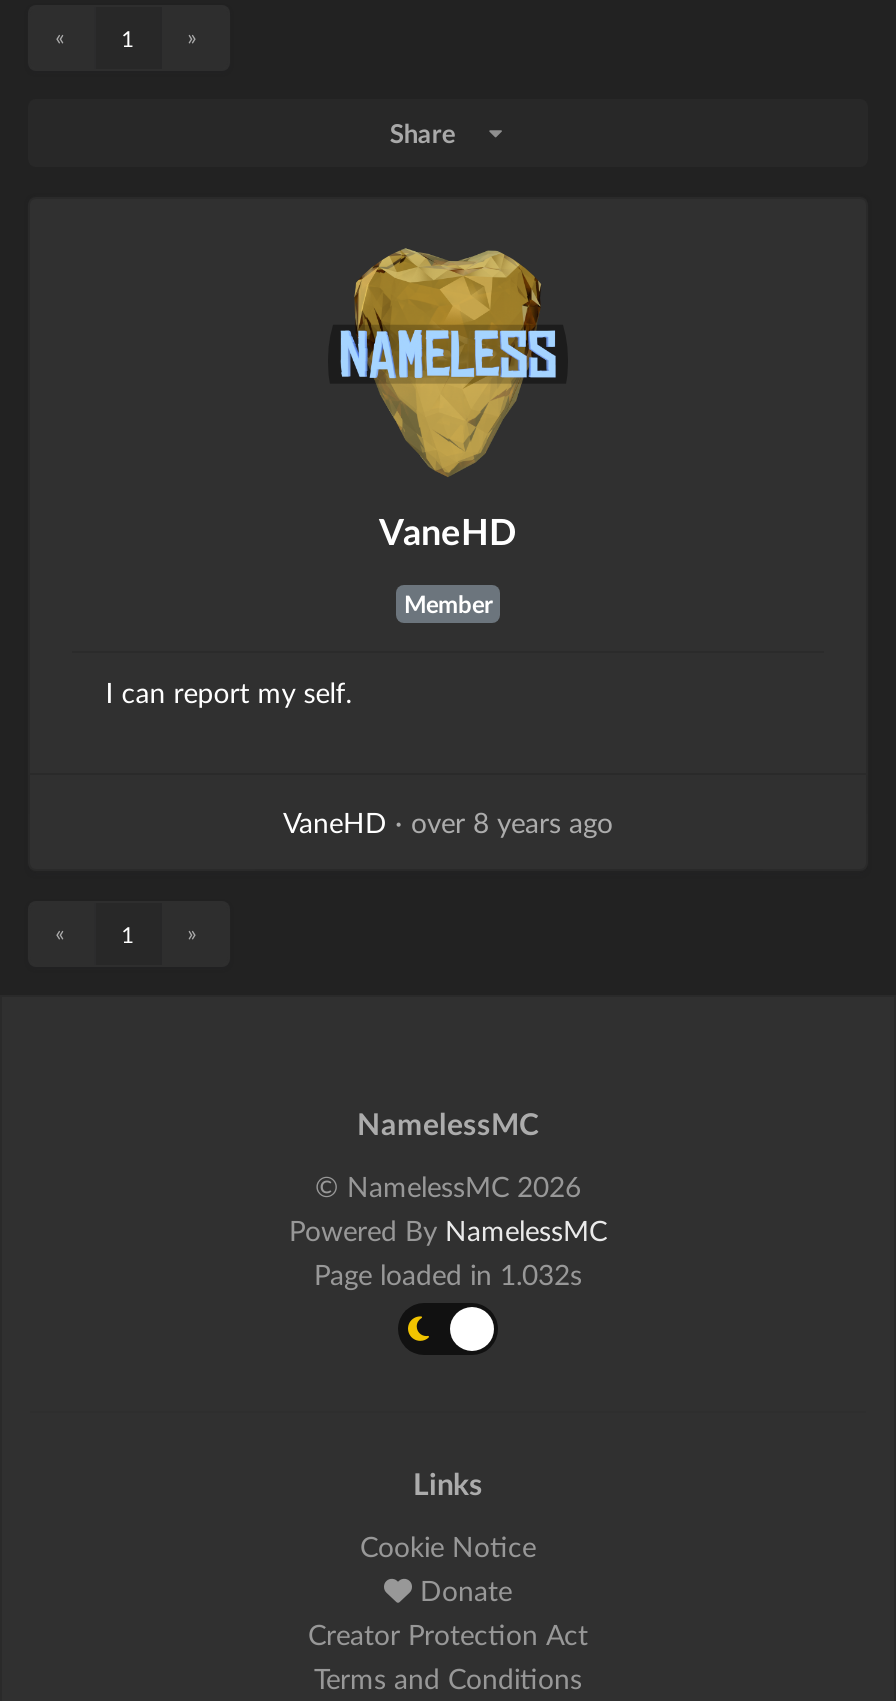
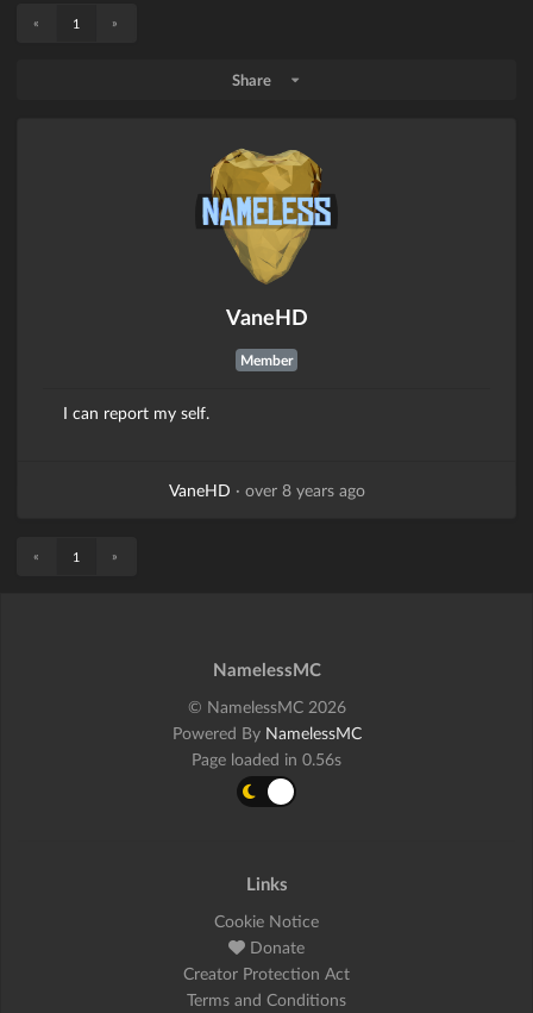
[314,1258,582,1292] Page loaded in 1.032s -> [192,749,341,769] Page loaded in 0.56s

